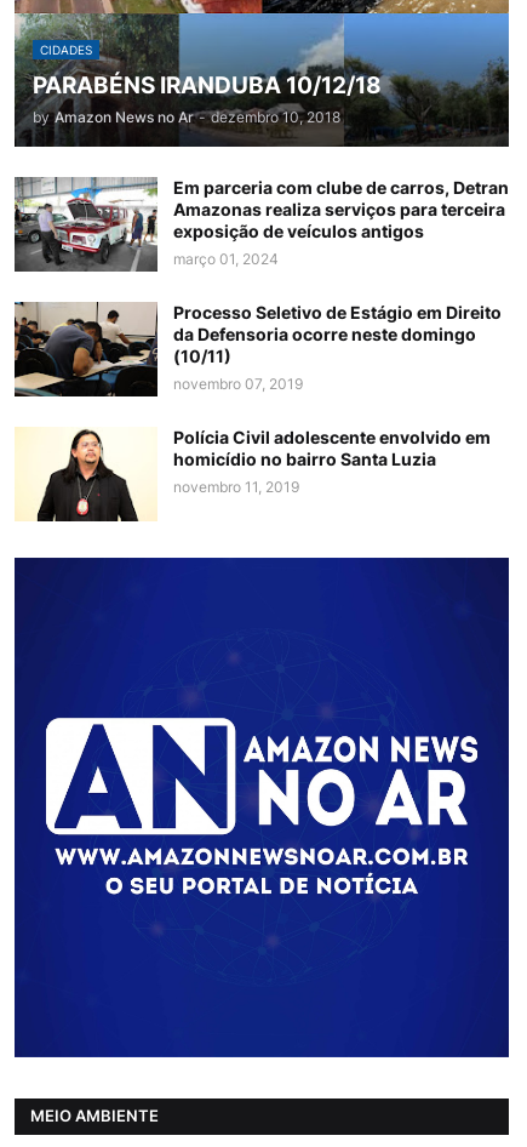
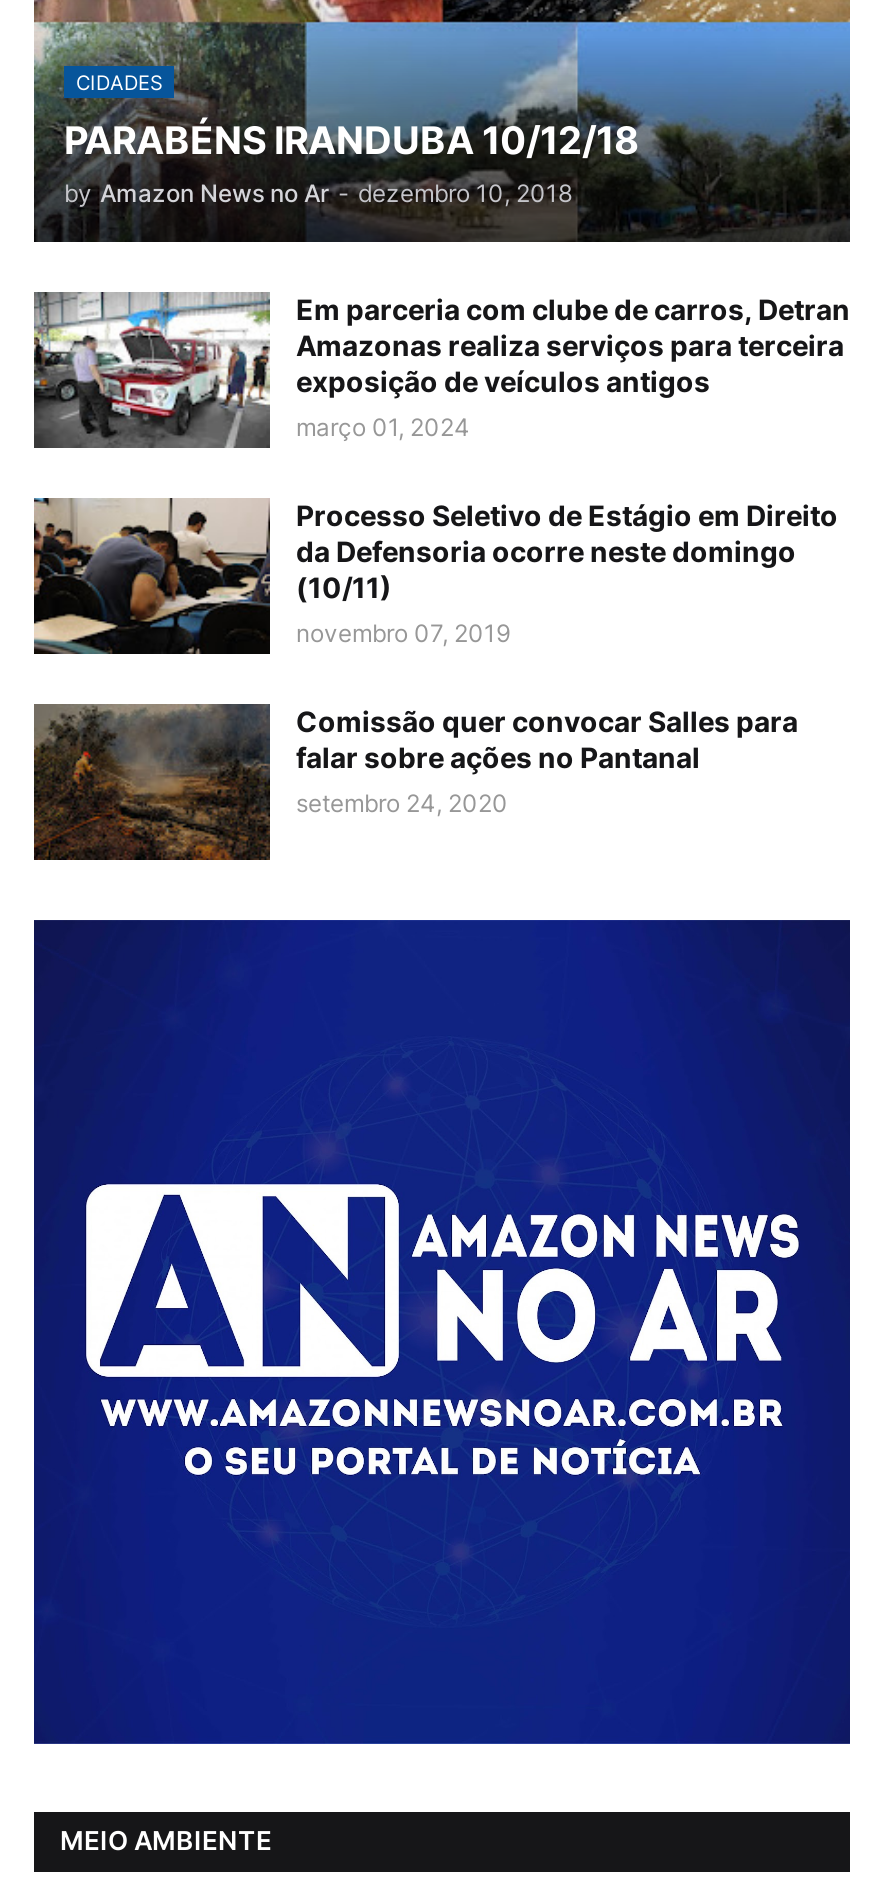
[15,427,491,523] [image] | Polícia Civil adolescente envolvido em | homicídio no bairro Santa Luzia | novembro 11, 2019 -> [32,702,798,862] [image] | Comissão quer convocar Salles para | falar sobre ações no Pantanal | setembro 24, 2020

